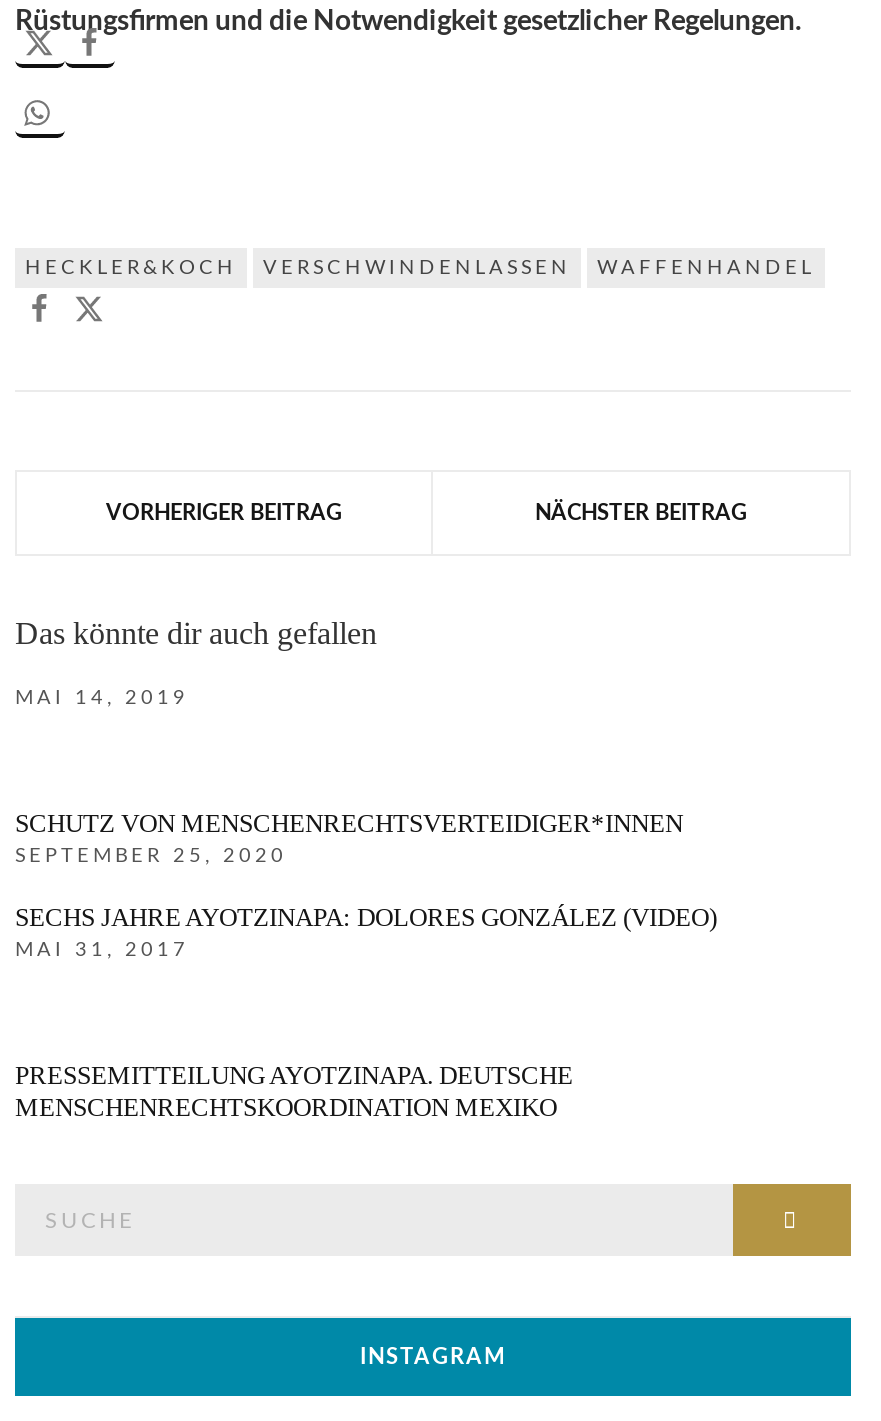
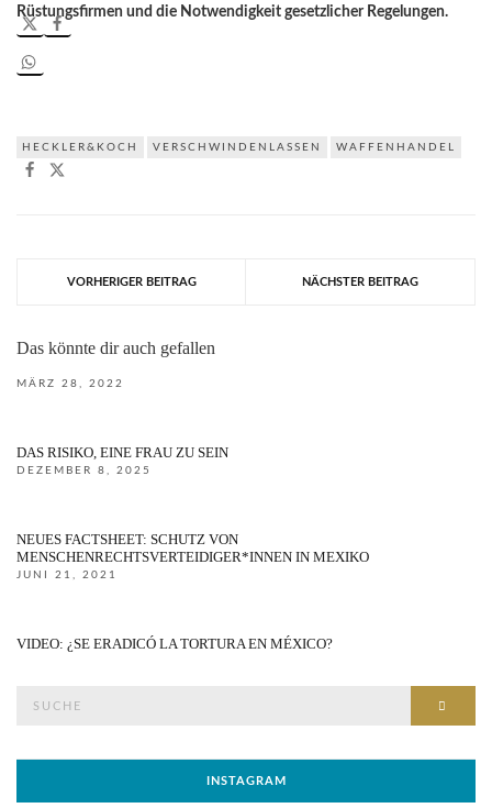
[15,688,189,708] MAI 14, 2019 -> [16,378,124,389] MÄRZ 28, 2022
[15,808,683,866] SCHUTZ VON MENSCHENRECHTSVERTEIDIGER*INNEN | SEPTEMBER 25, 2020 -> [16,444,228,476] DAS RISIKO, EINE FRAU ZU SEIN | DEZEMBER 8, 2025
[15,902,717,960] SECHS JAHRE AYOTZINAPA: DOLORES GONZÁLEZ (VIDEO) | MAI 31, 2017 -> [16,531,369,580] NEUES FACTSHEET: SCHUTZ VON | MENSCHENRECHTSVERTEIDIGER*INNEN IN MEXIKO | JUNI 21, 2021
[15,1060,573,1122] PRESSEMITTEILUNG AYOTZINAPA. DEUTSCHE | MENSCHENRECHTSKOORDINATION MEXIKO -> [16,635,333,652] VIDEO: ¿SE ERADICÓ LA TORTURA EN MÉXICO?

